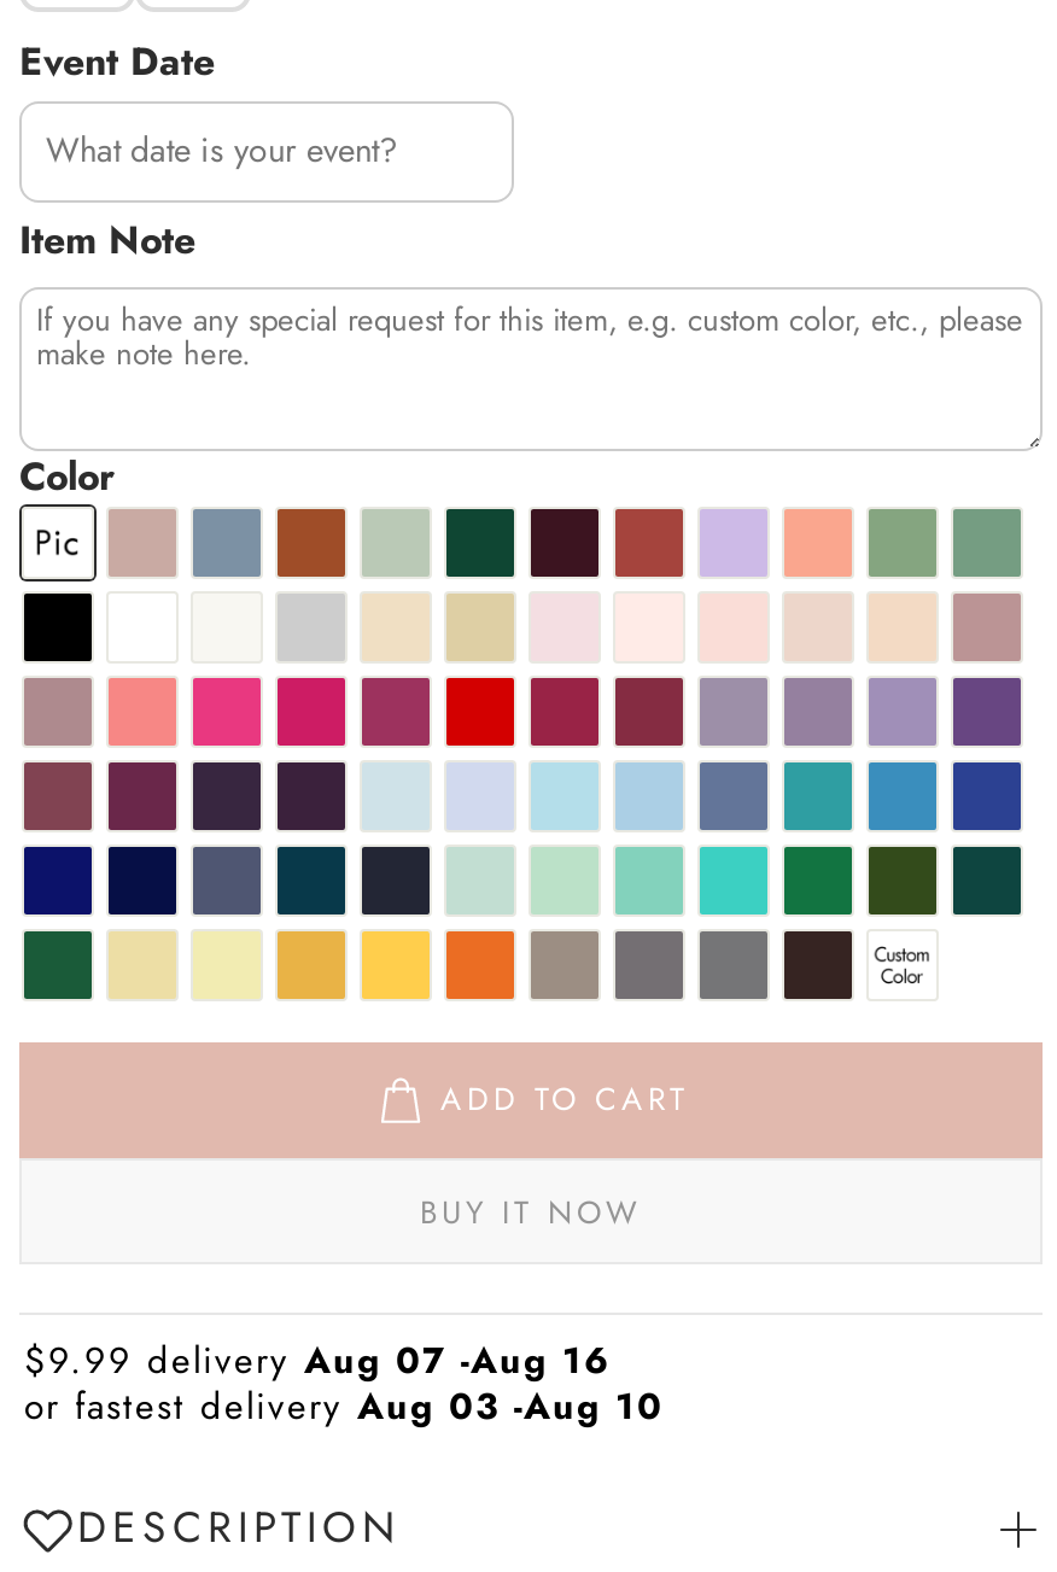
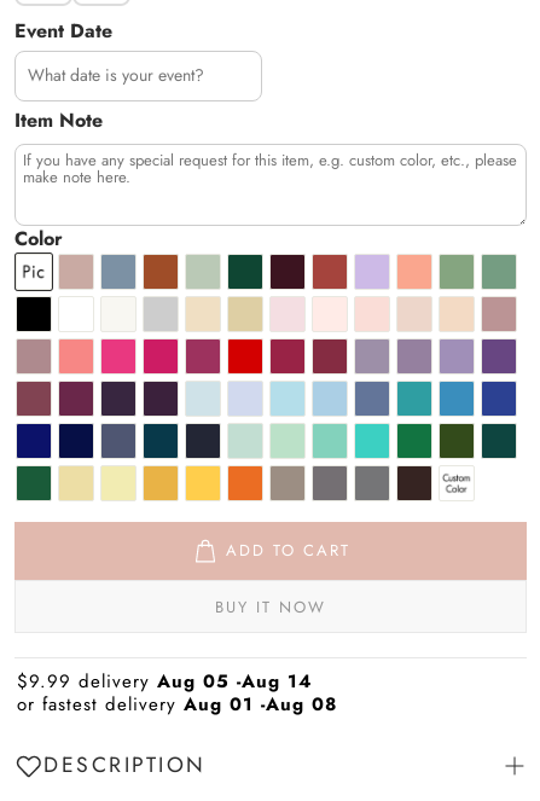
[24,1335,611,1388] $9.99 delivery Aug 07 -Aug 16 -> [17,669,312,695] $9.99 delivery Aug 05 -Aug 14
[24,1381,664,1434] or fastest delivery Aug 03 -Aug 10 -> [17,692,337,718] or fastest delivery Aug 01 -Aug 08

